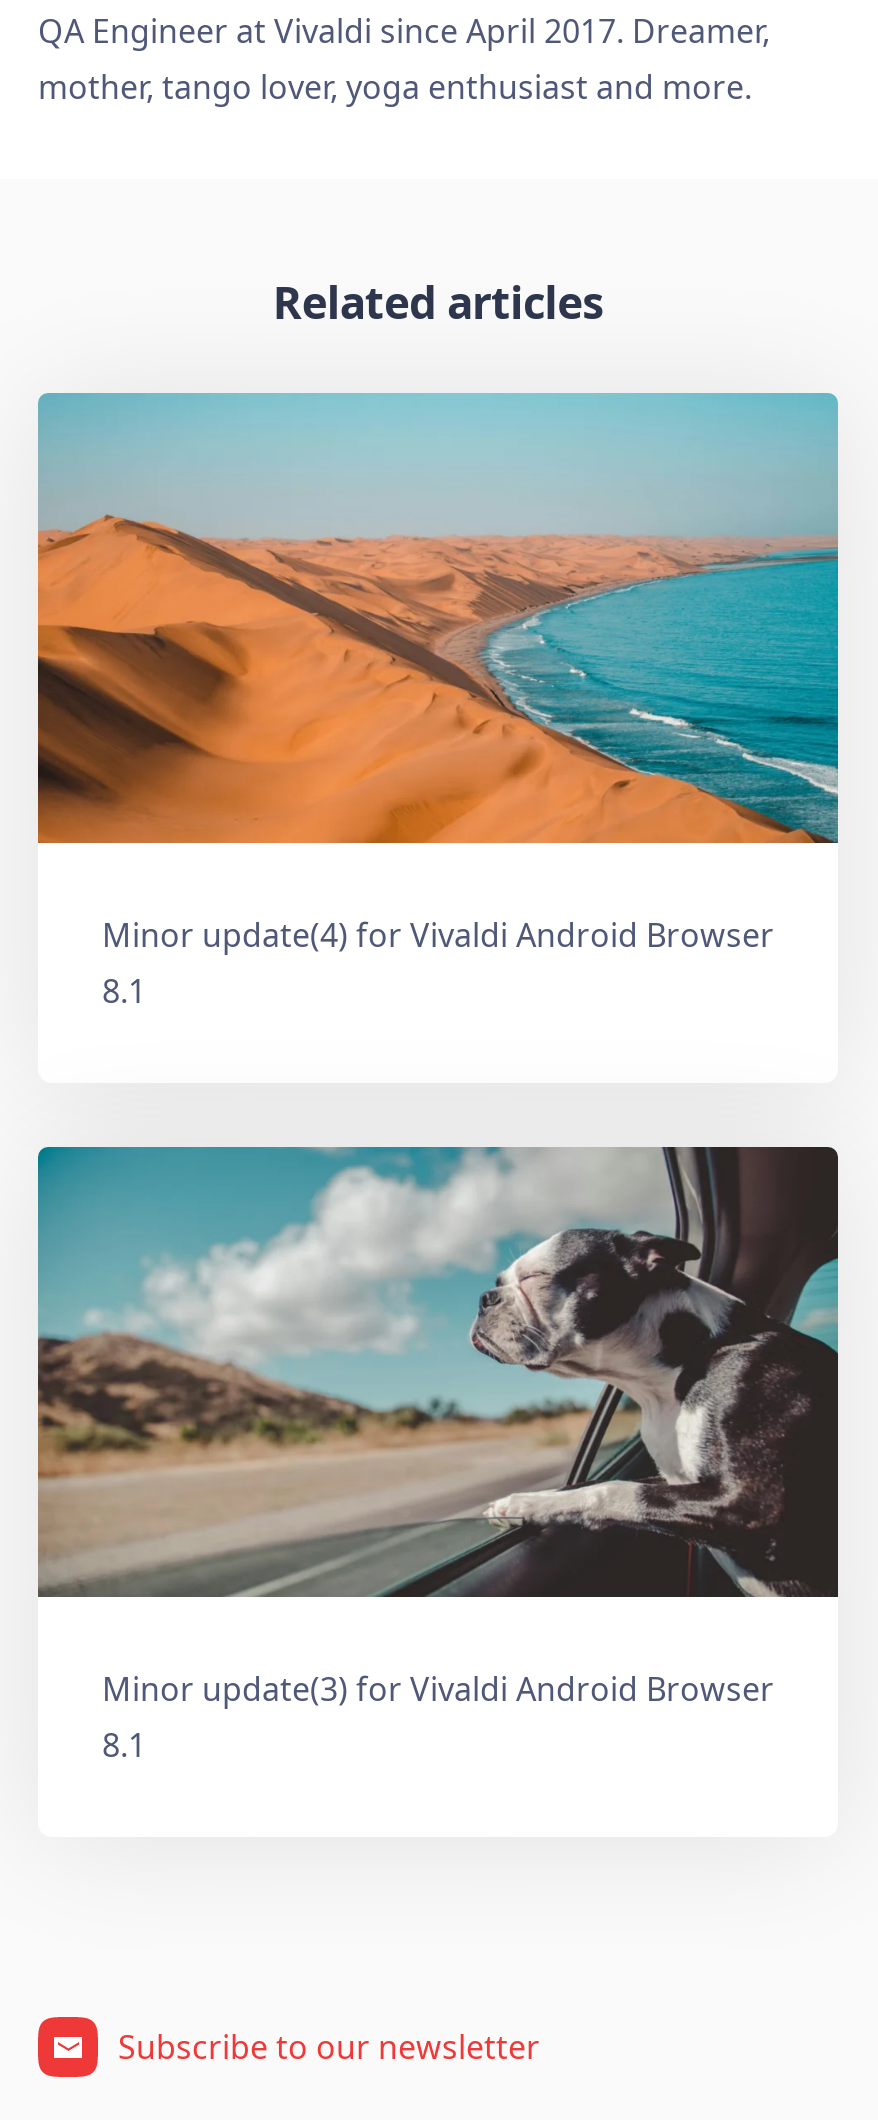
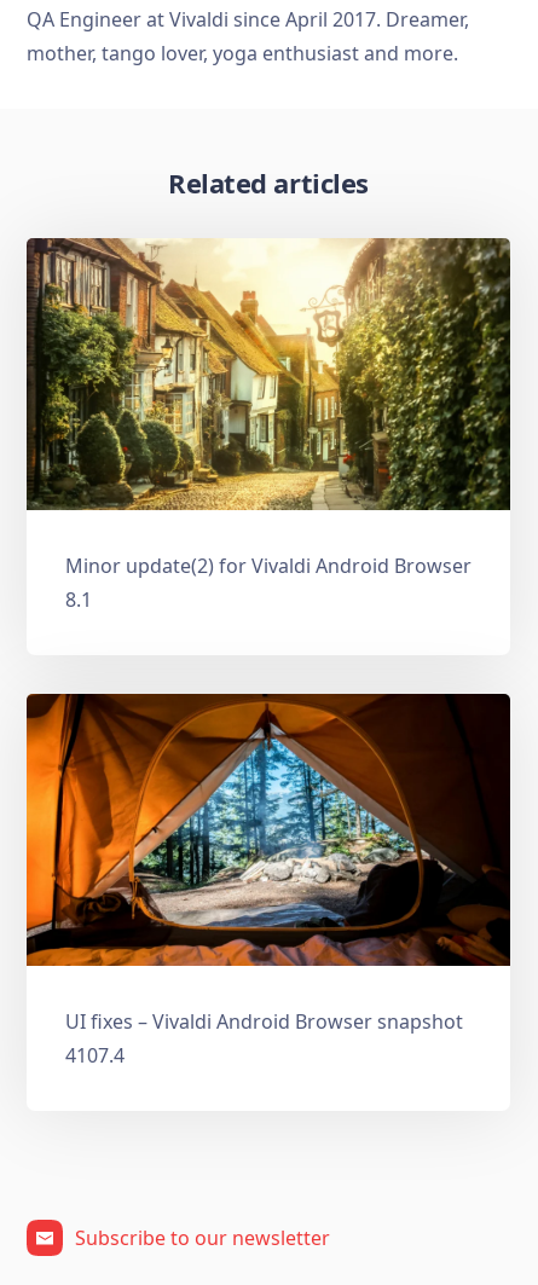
[36,391,840,958] [image] | Minor update(4) for Vivaldi Android Browser -> [25,237,511,579] [image] | Minor update(2) for Vivaldi Android Browser
[36,1145,840,1768] [image] | Minor update(3) for Vivaldi Android Browser | 8.1 -> [25,693,511,1069] [image] | UI fixes – Vivaldi Android Browser snapshot | 4107.4

